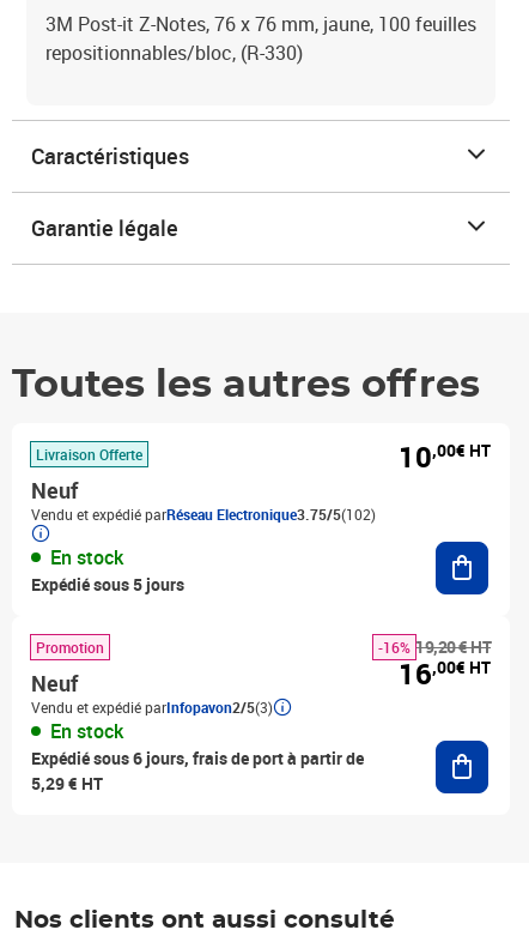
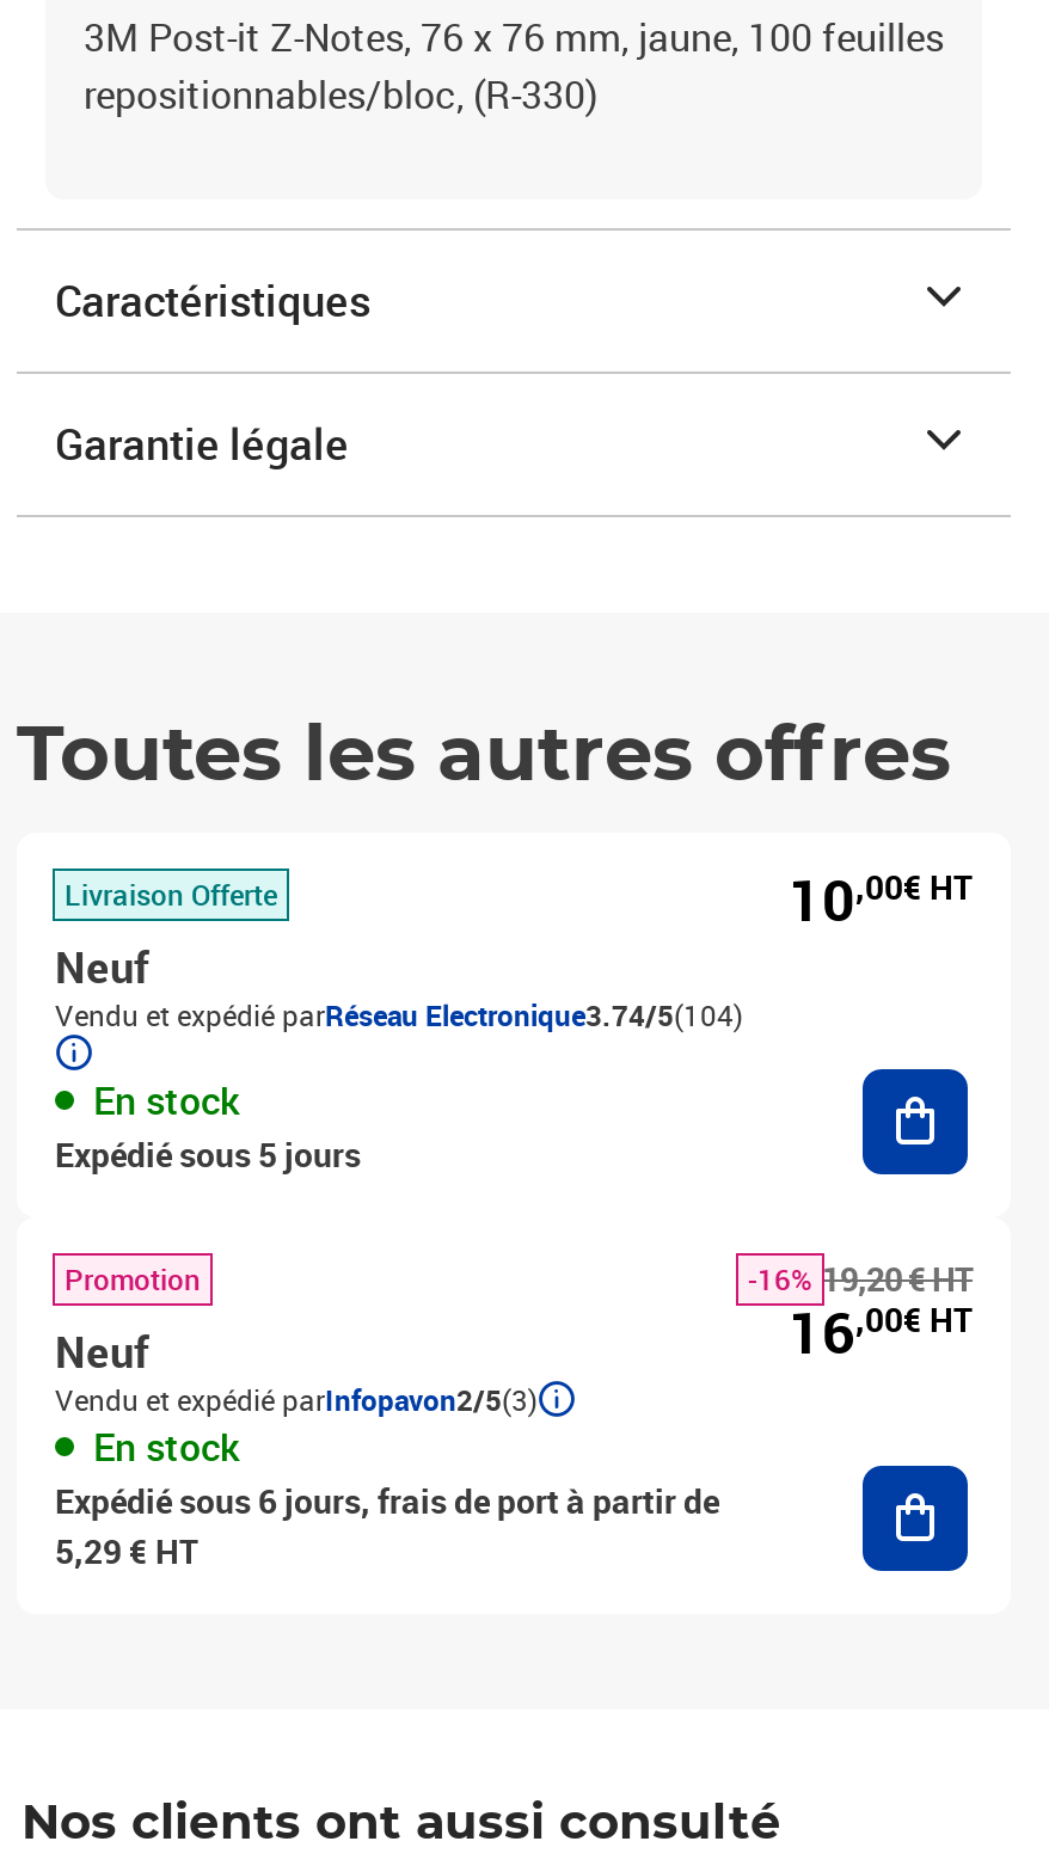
[31,505,376,524] Vendu et expédié parRéseau Electronique3.75/5(102) -> [55,995,743,1033] Vendu et expédié parRéseau Electronique3.74/5(104)

